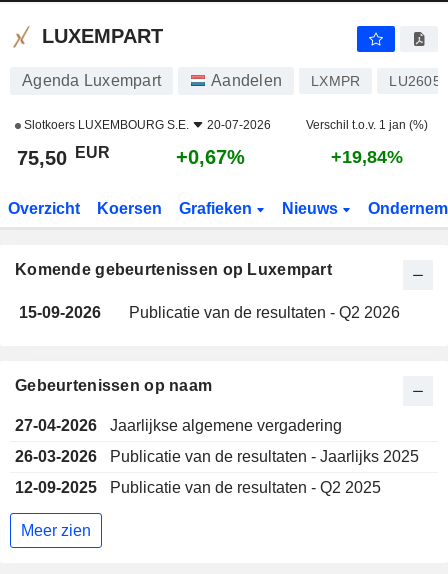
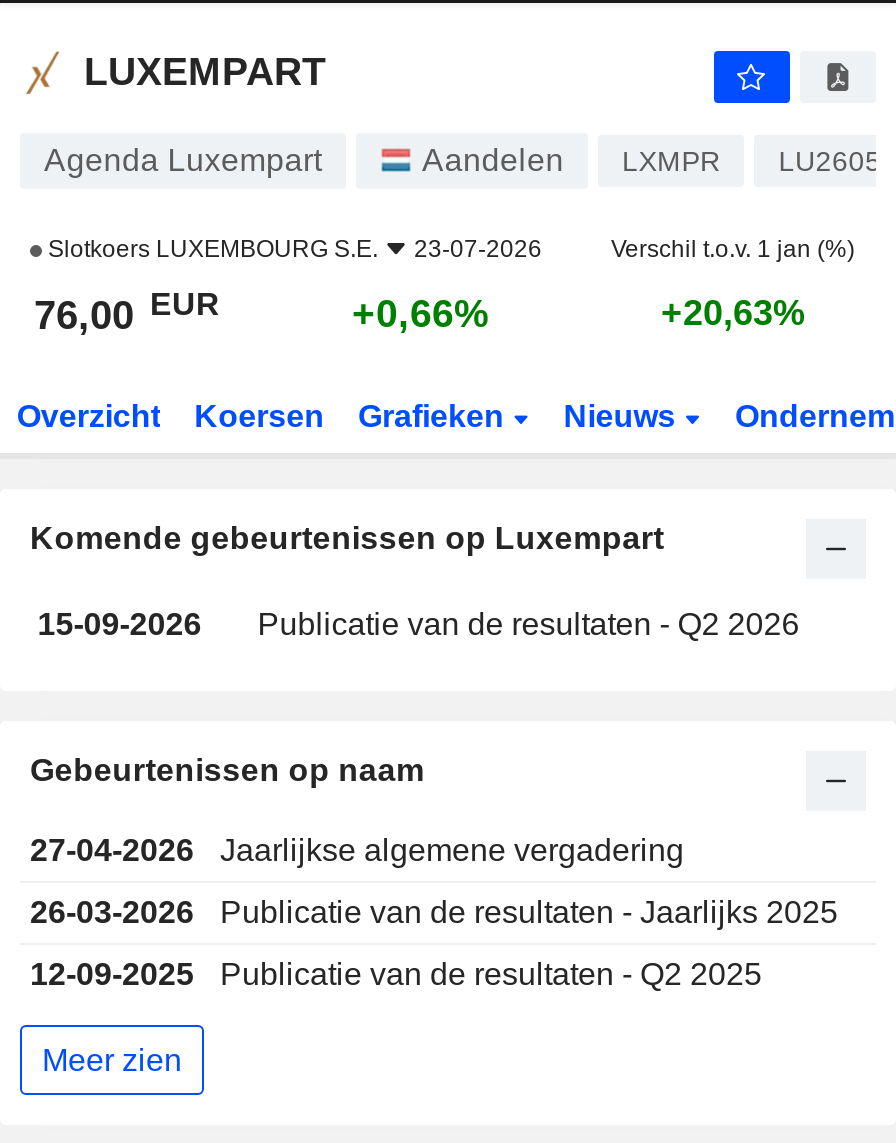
[21,118,271,132] Slotkoers LUXEMBOURG S.E. 20-07-2026 -> [42,235,542,263] Slotkoers LUXEMBOURG S.E. 23-07-2026
[17,143,110,169] 75,50 EUR -> [34,286,220,337] 76,00 EUR
[176,146,245,168] +0,67% -> [352,291,490,335] +0,66%
[330,147,402,167] +19,84% -> [661,293,805,333] +20,63%

